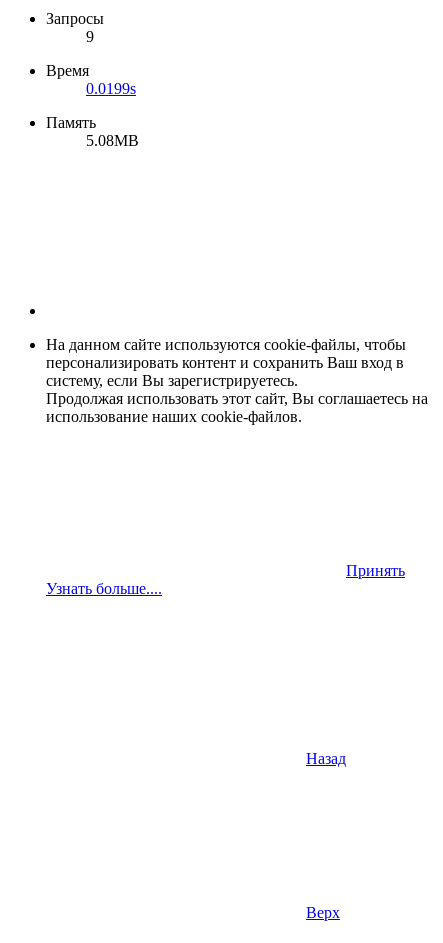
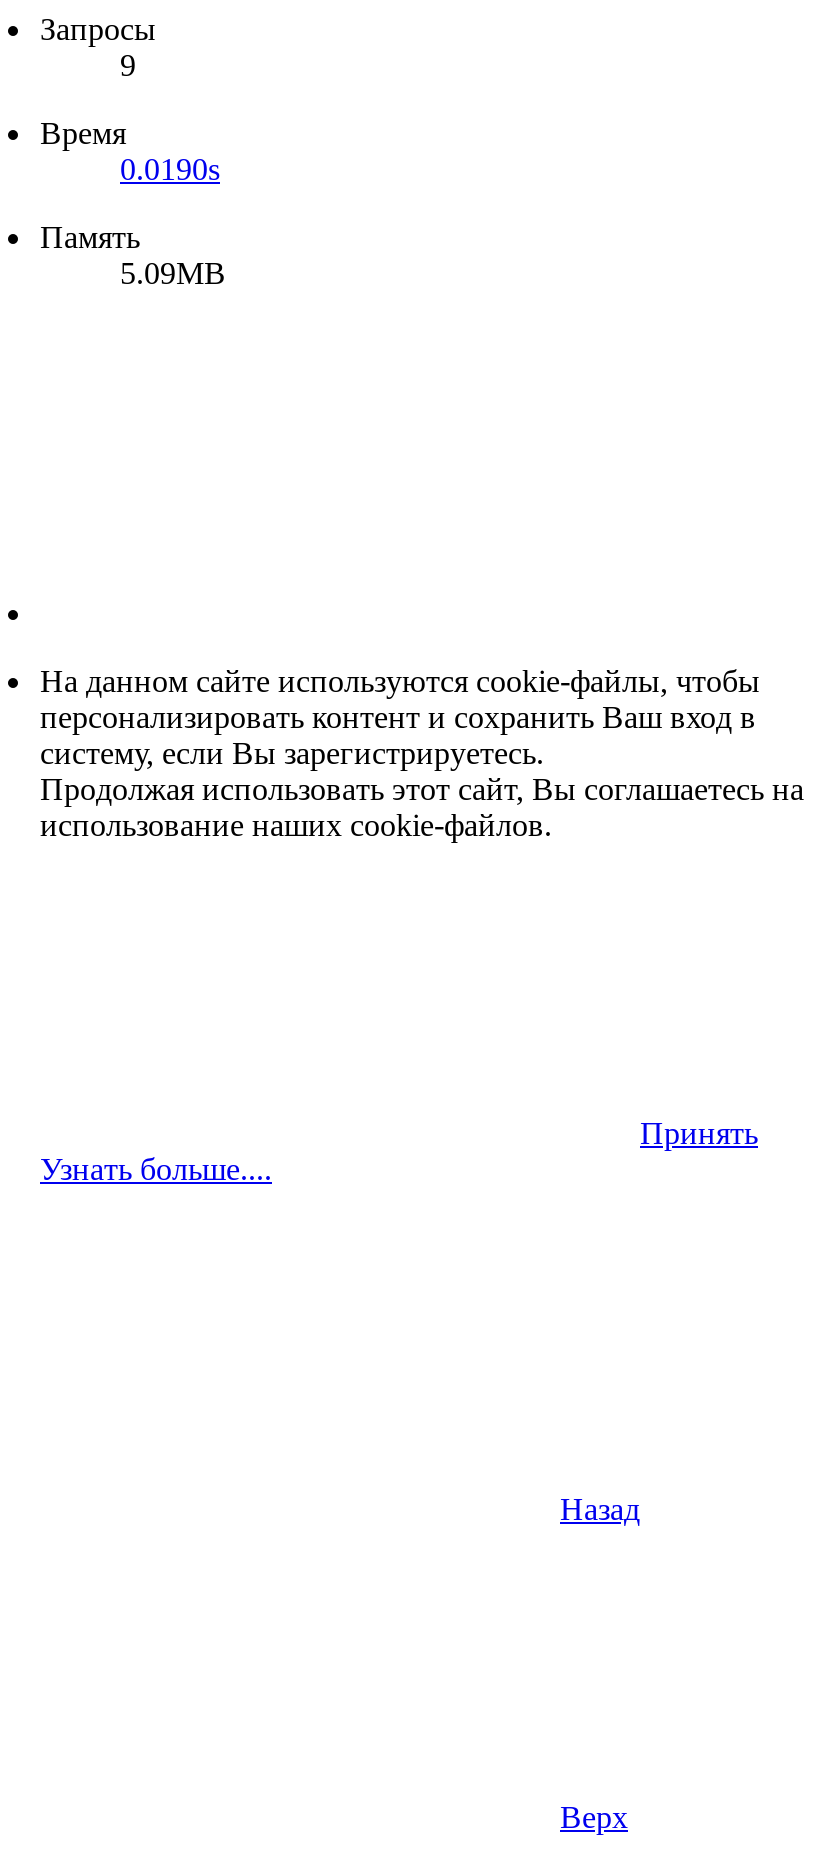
[86,79,136,96] 0.0199s -> [120,151,220,185] 0.0190s
[86,131,139,148] 5.08MB -> [120,255,226,289] 5.09MB

